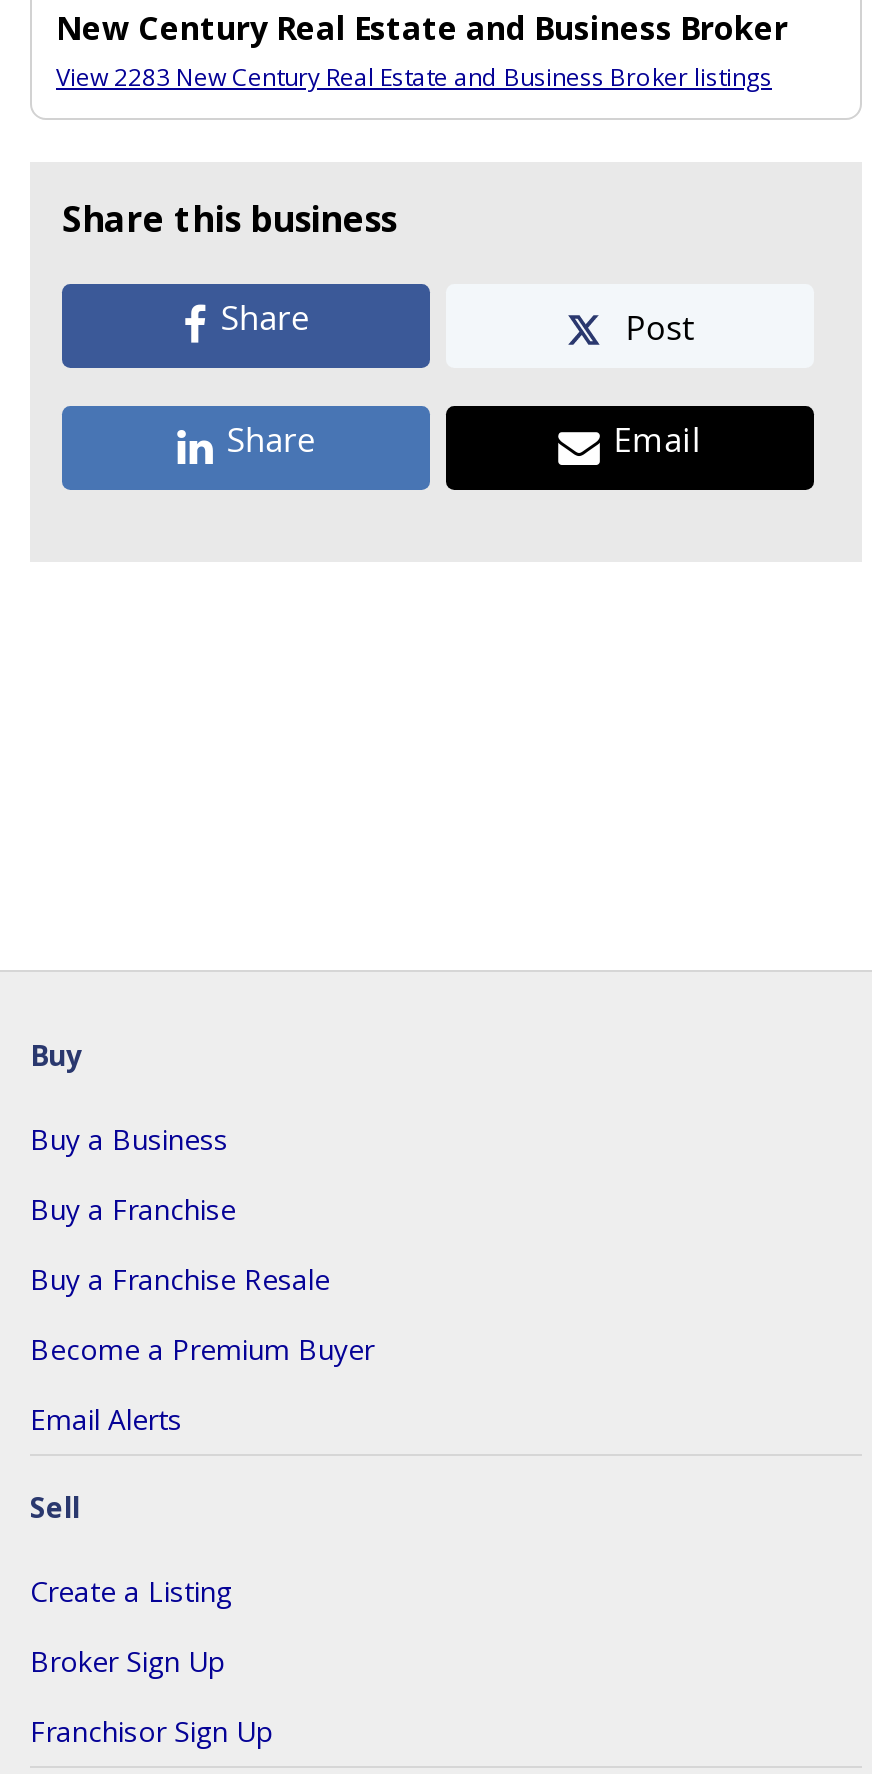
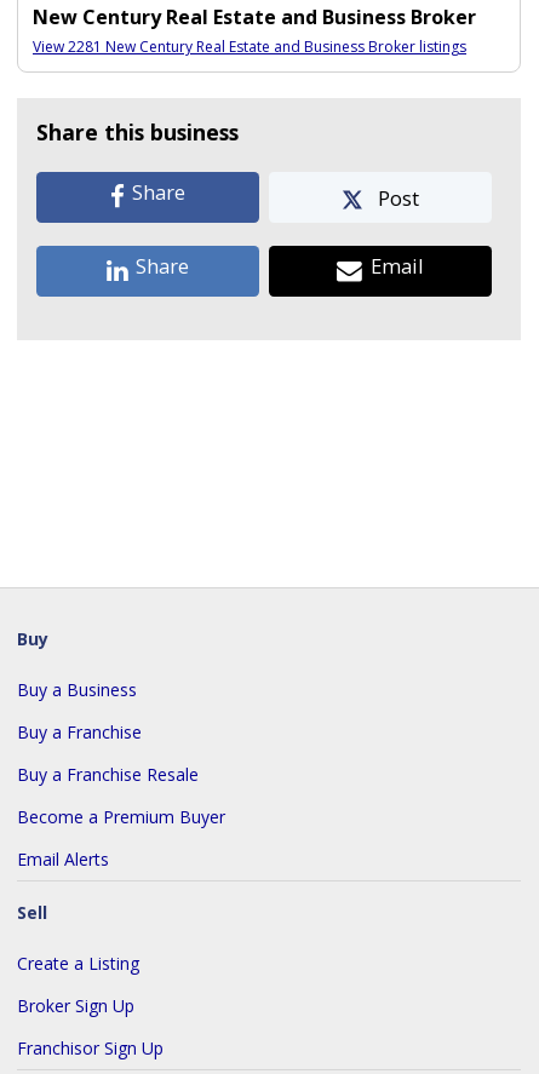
[56,60,772,94] View 2283 New Century Real Estate and Business Broker listings -> [33,37,466,57] View 2281 New Century Real Estate and Business Broker listings

